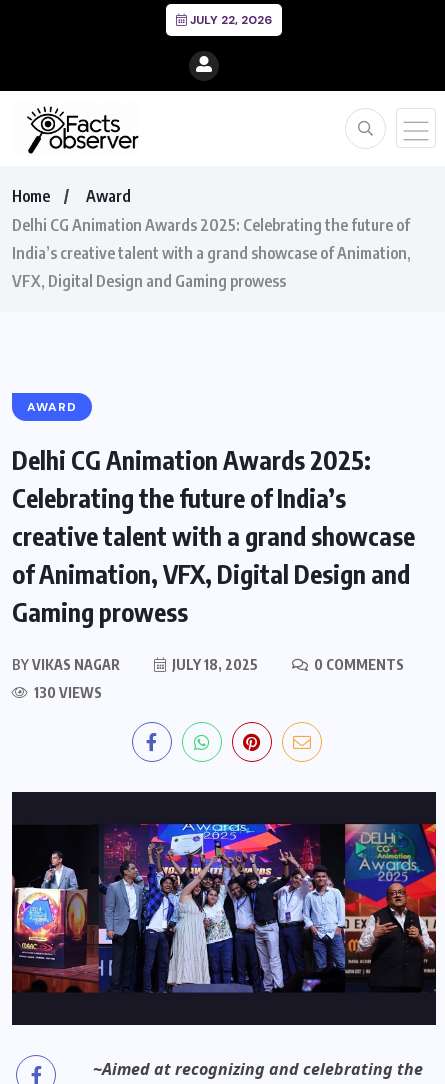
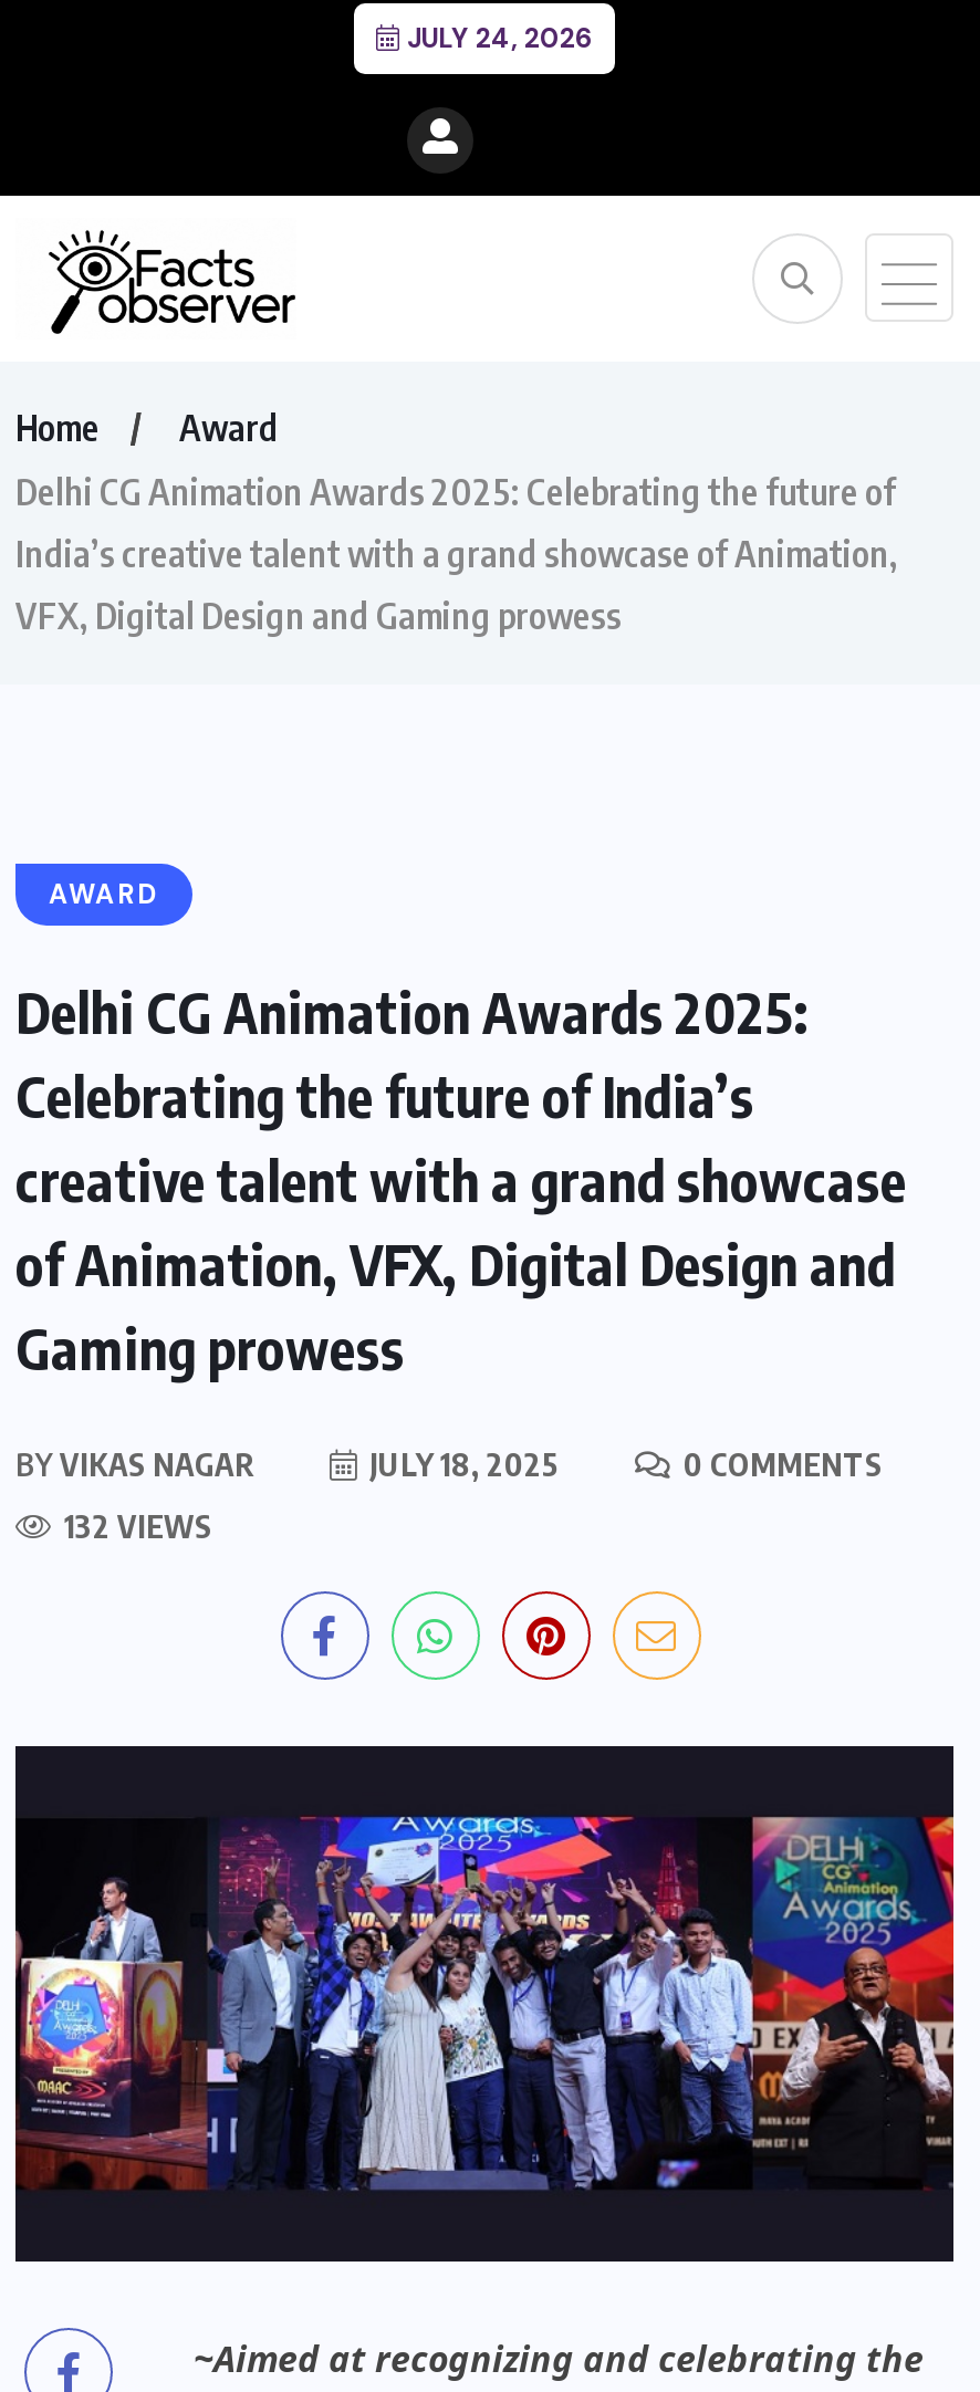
[187,12,272,28] JULY 22, 2026 -> [400,21,593,56] JULY 24, 2026
[31,684,102,701] 130 VIEWS -> [58,1507,212,1544] 132 VIEWS

